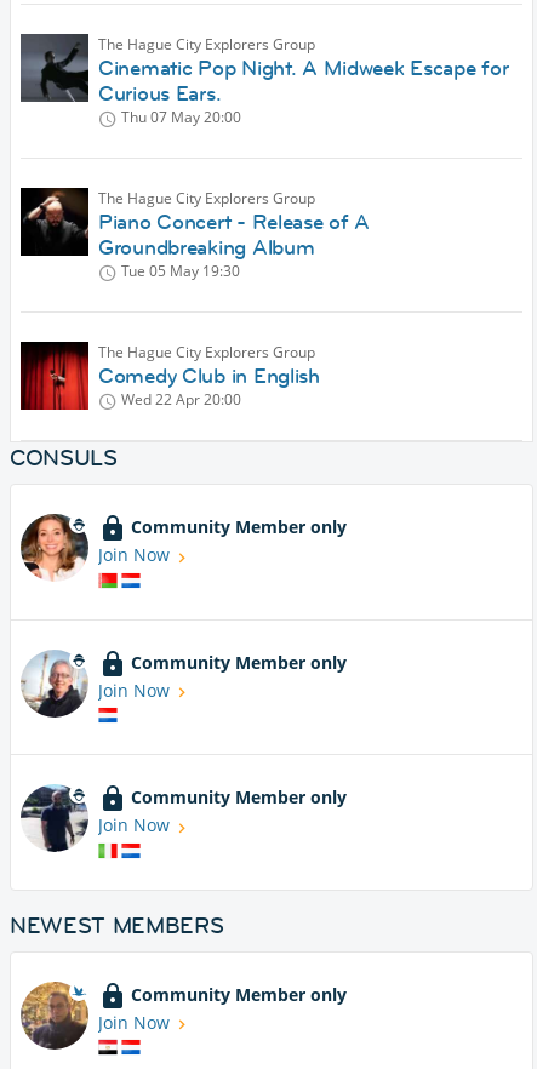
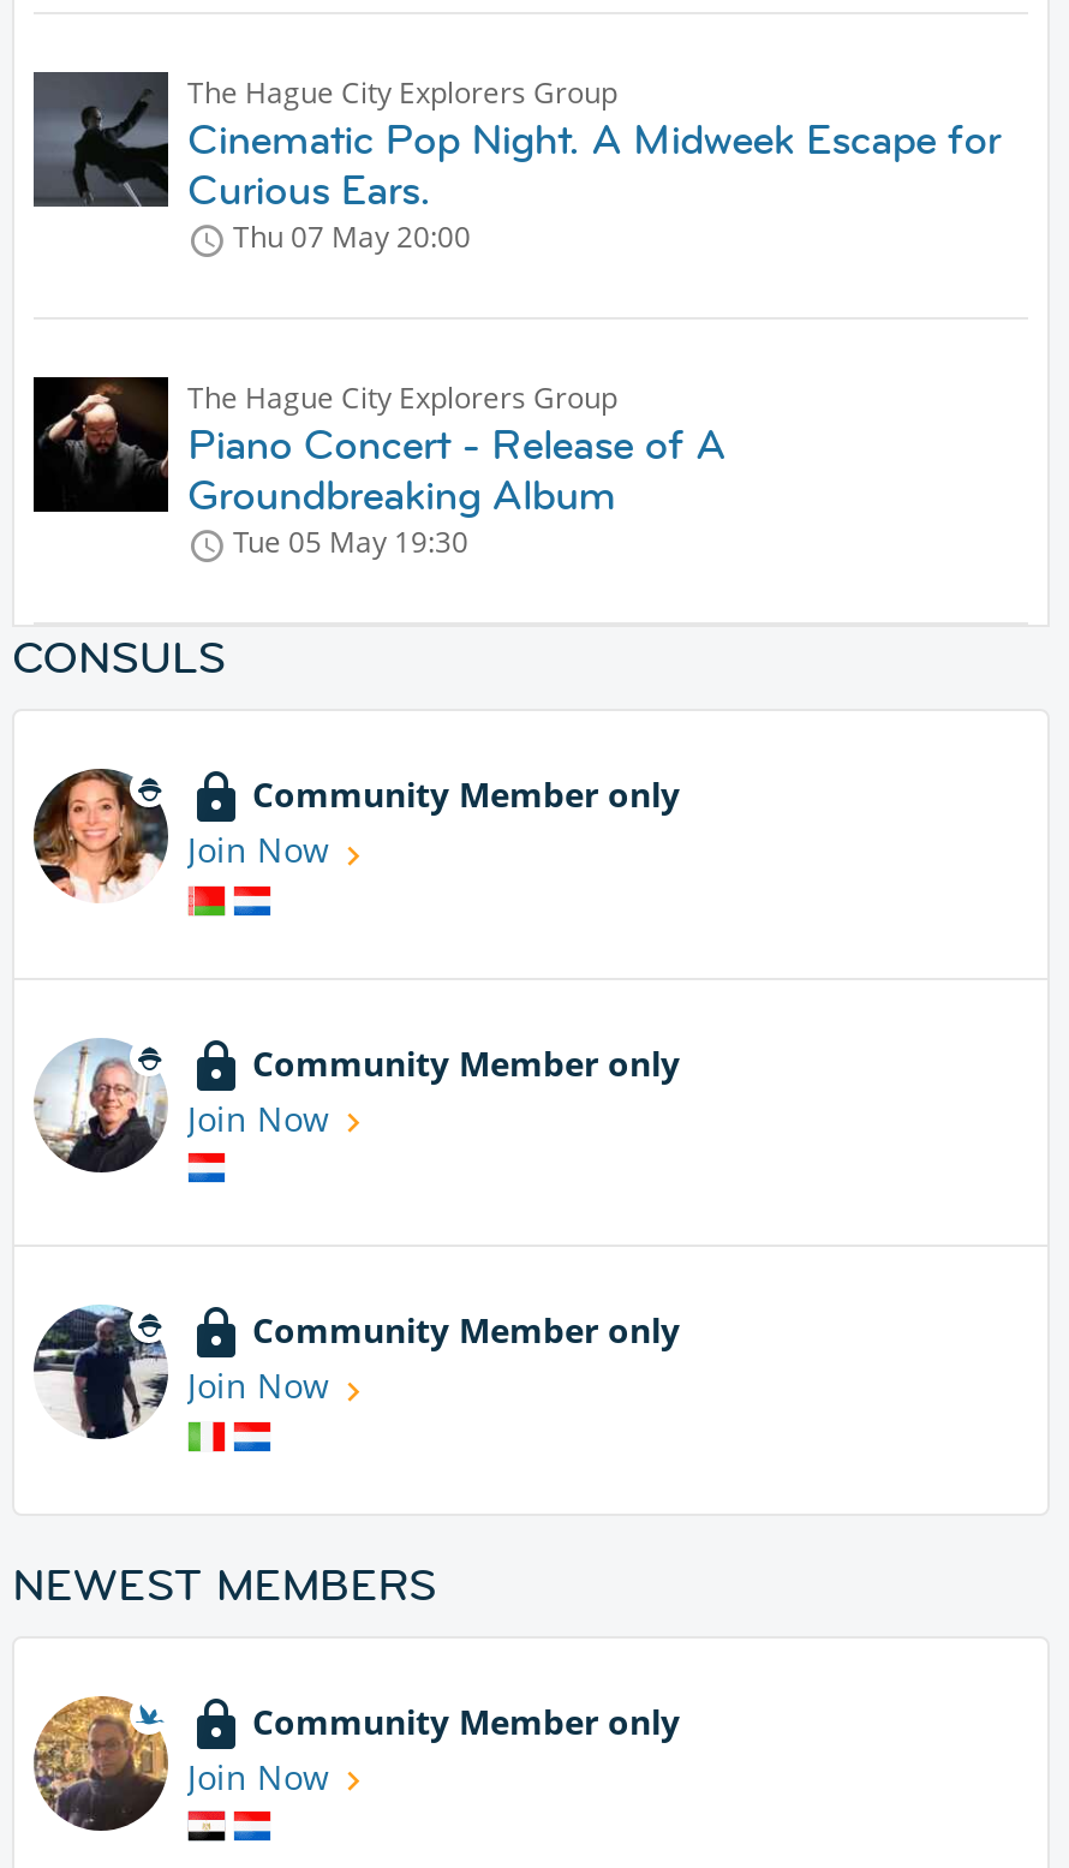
[19,341,320,411] [image] | The Hague City Explorers Group | Comedy Club in English | Wed 22 Apr 20:00 -> none

